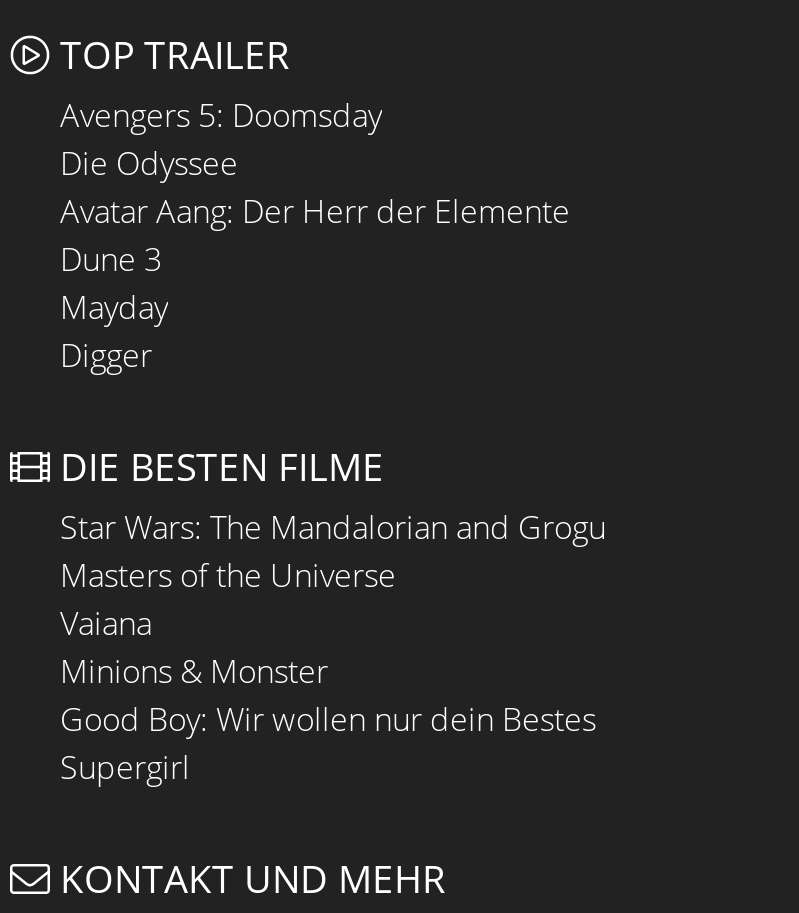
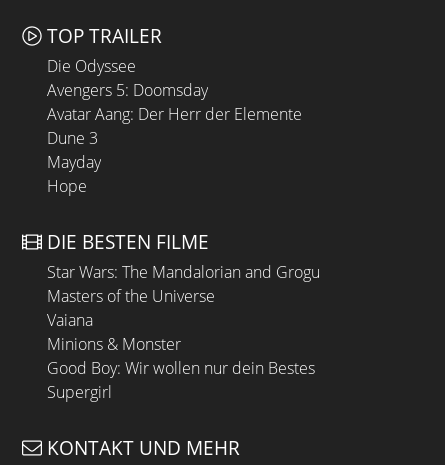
moved [60,93,382,137] -> [47,79,208,101]: Avengers 5: Doomsday
moved [60,141,238,185] -> [47,55,136,77]: Die Odyssee
[60,333,152,377] Digger -> [47,175,87,197] Hope

